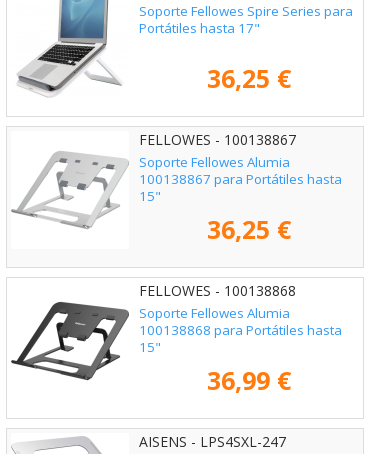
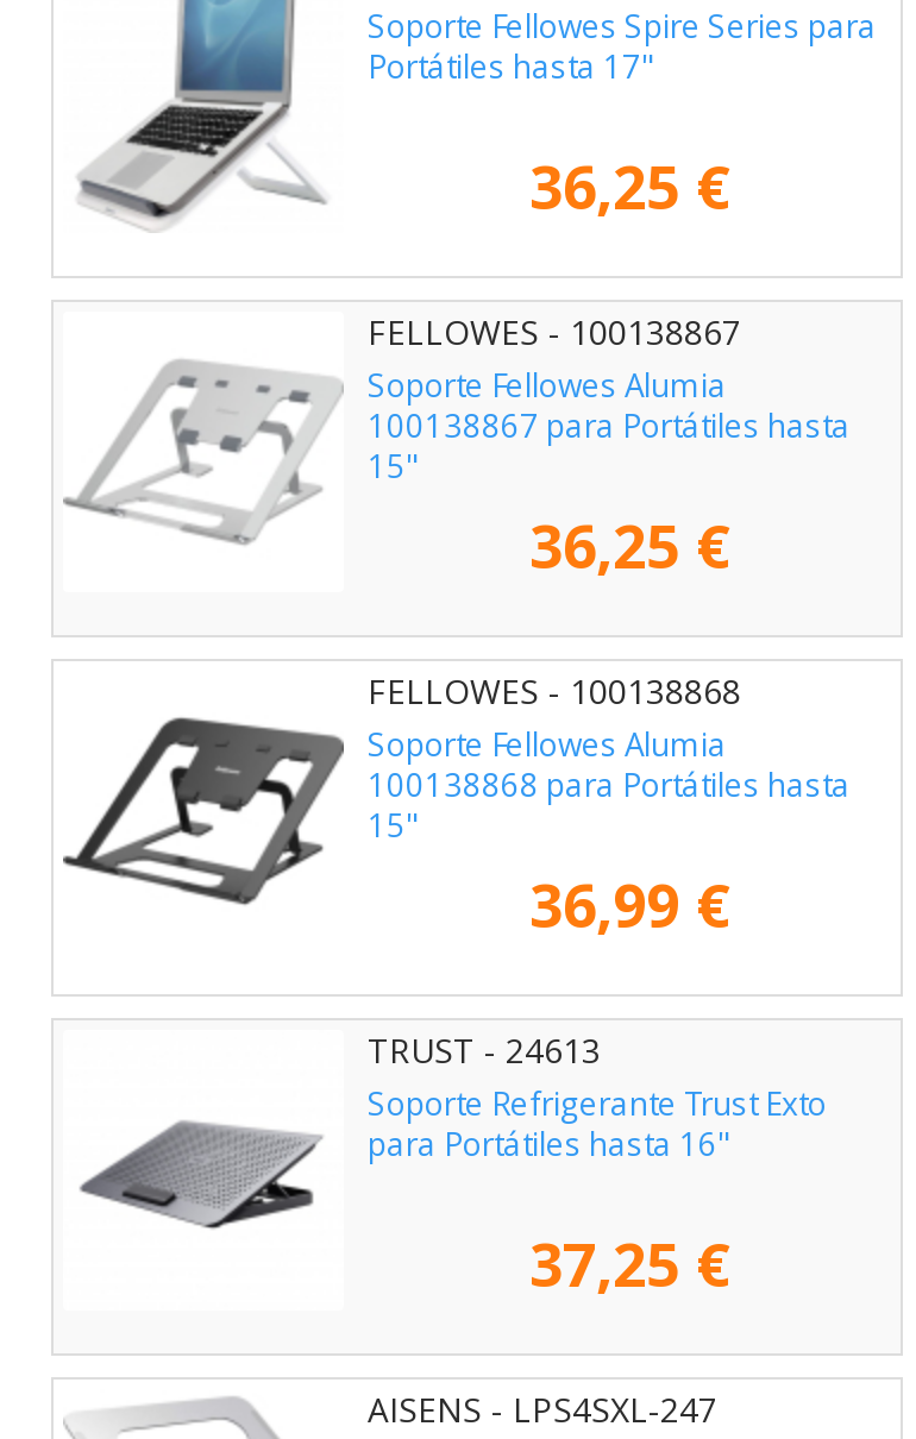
none -> [73,1028,827,1304] [image] | TRUST - 24613 | Soporte Refrigerante Trust Exto | para Portátiles hasta 16" | 37,25 €

